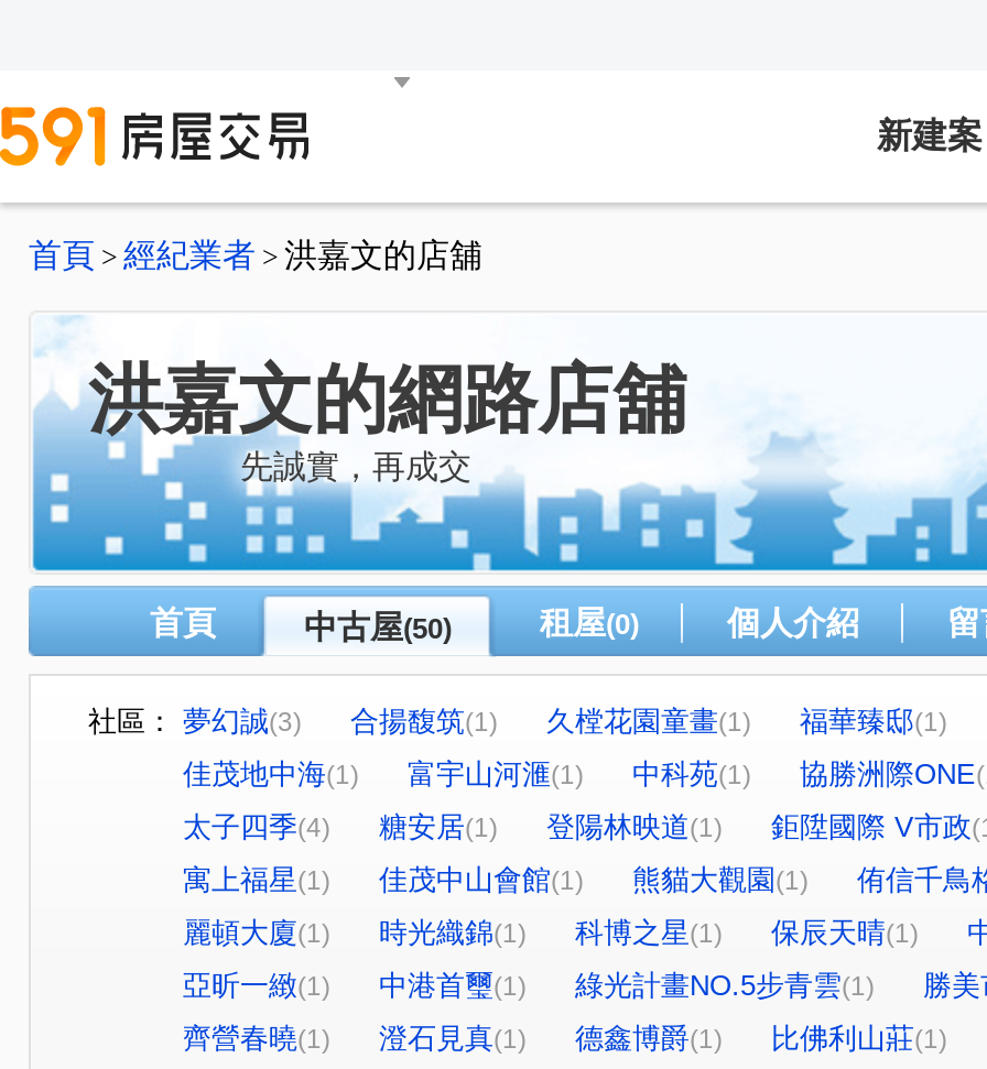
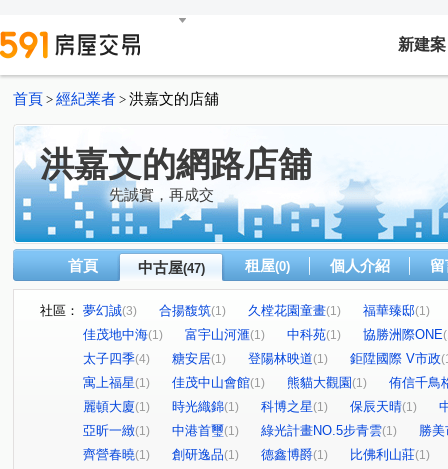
[304,608,452,645] 中古屋(50) -> [138,259,205,276] 中古屋(47)
[183,1022,947,1055] 齊營春曉(1) 澄石見真(1) 德鑫博爵(1) 比佛利山莊(1) -> [83,447,430,462] 齊營春曉(1) 創研逸品(1) 德鑫博爵(1) 比佛利山莊(1)

